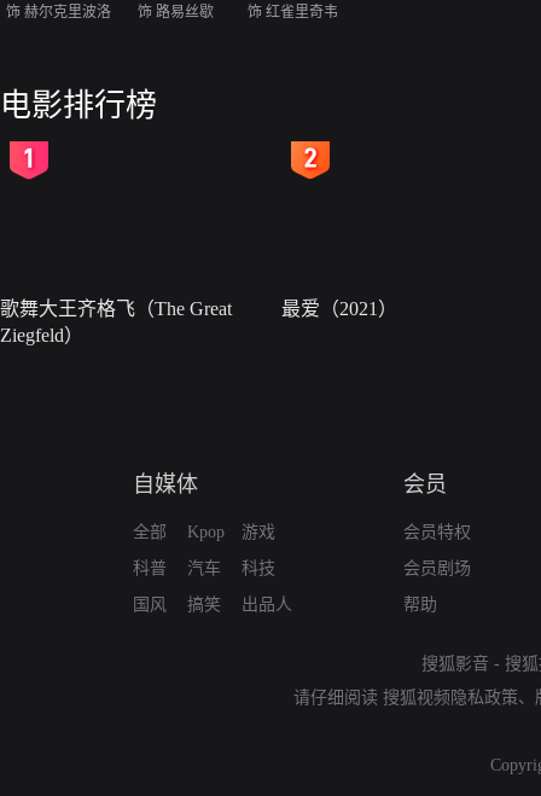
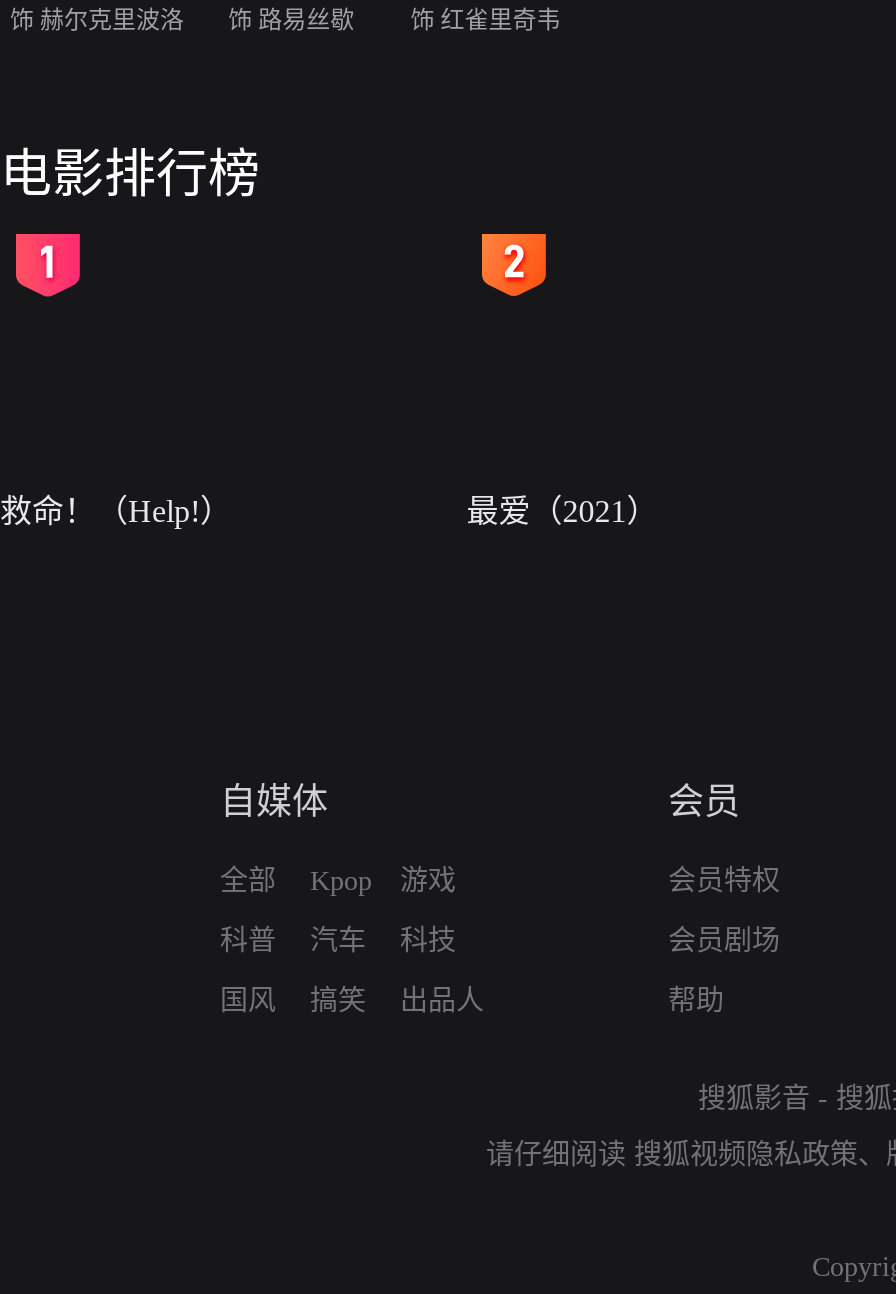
[0,298,232,346] 歌舞大王齐格飞（The Great | Ziegfeld） -> [0,494,232,528] 救命！（Help!）

